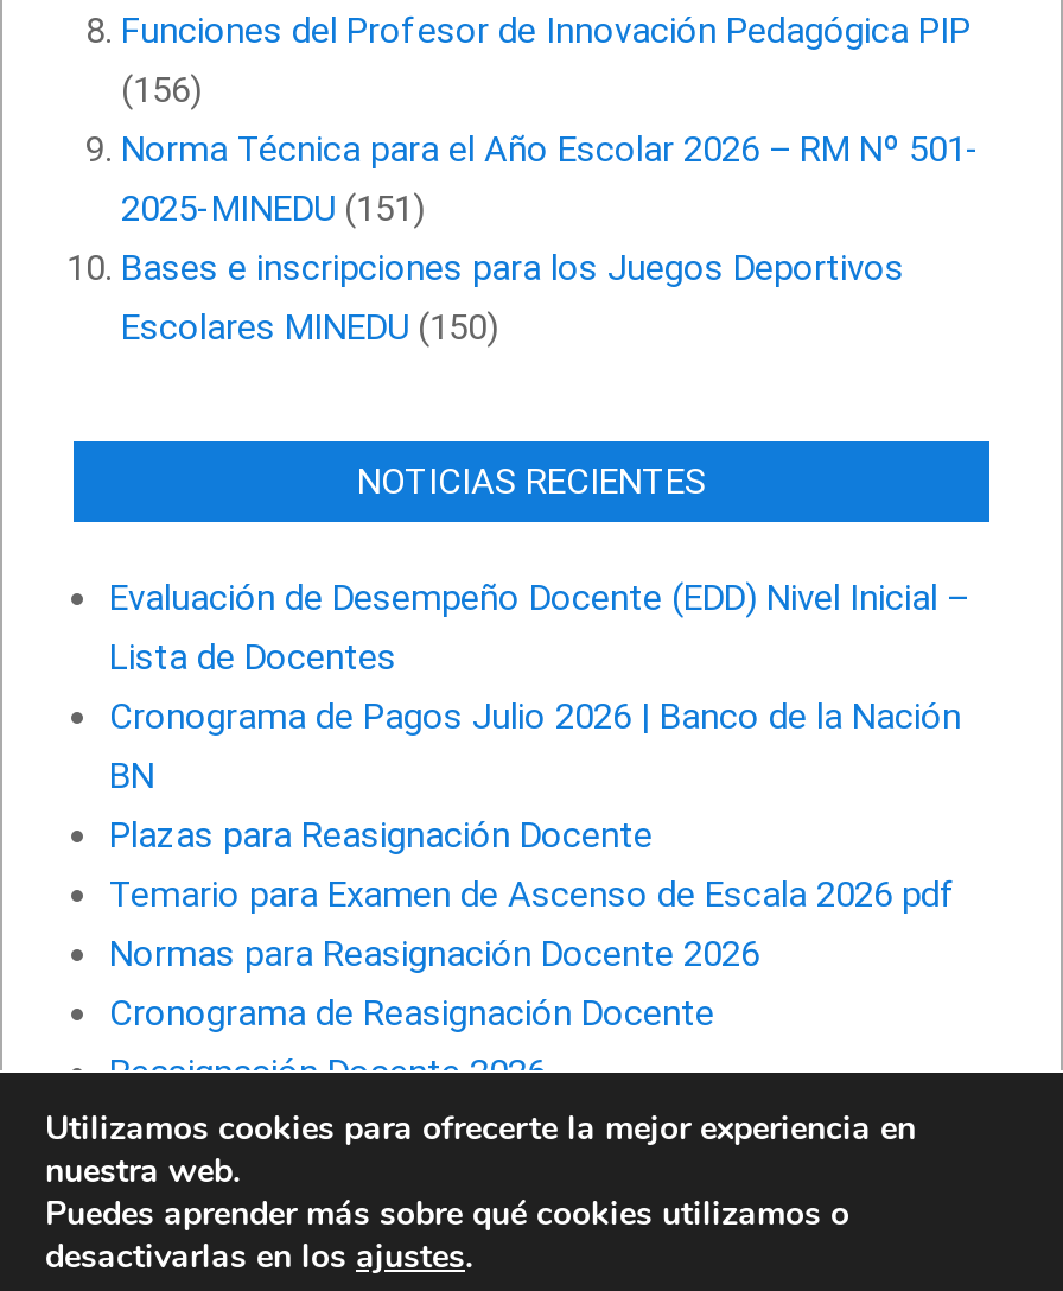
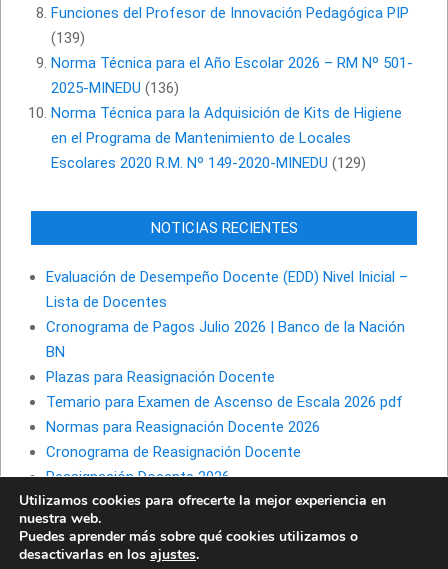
[121,69,202,112] (156) -> [51,29,85,47] (139)
[121,187,904,349] 2025-MINEDU (151) | Bases e inscripciones para los Juegos Deportivos | Escolares MINEDU (150) -> [51,79,402,172] 2025-MINEDU (136) | Norma Técnica para la Adquisición de Kits de Higiene | en el Programa de Mantenimiento de Locales | Escolares 2020 R.M. Nº 149-2020-MINEDU (129)

